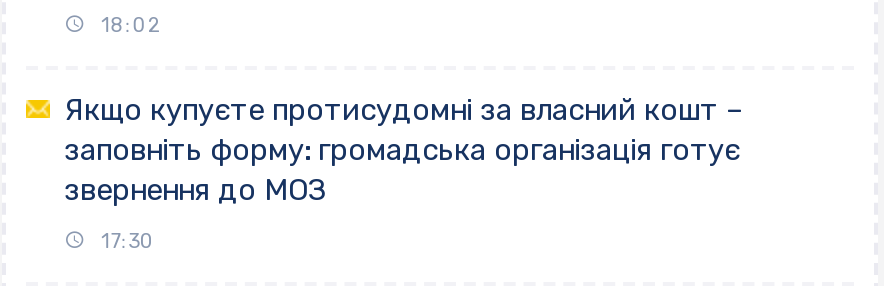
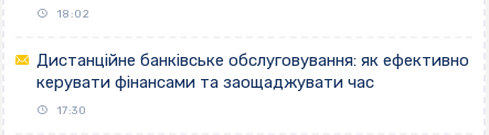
[64,91,744,207] Якщо купуєте протисудомні за власний кошт – | заповніть форму: громадська організація готує | звернення до МОЗ -> [36,50,469,92] Дистанційне банківське обслуговування: як ефективно | керувати фінансами та заощаджувати час

